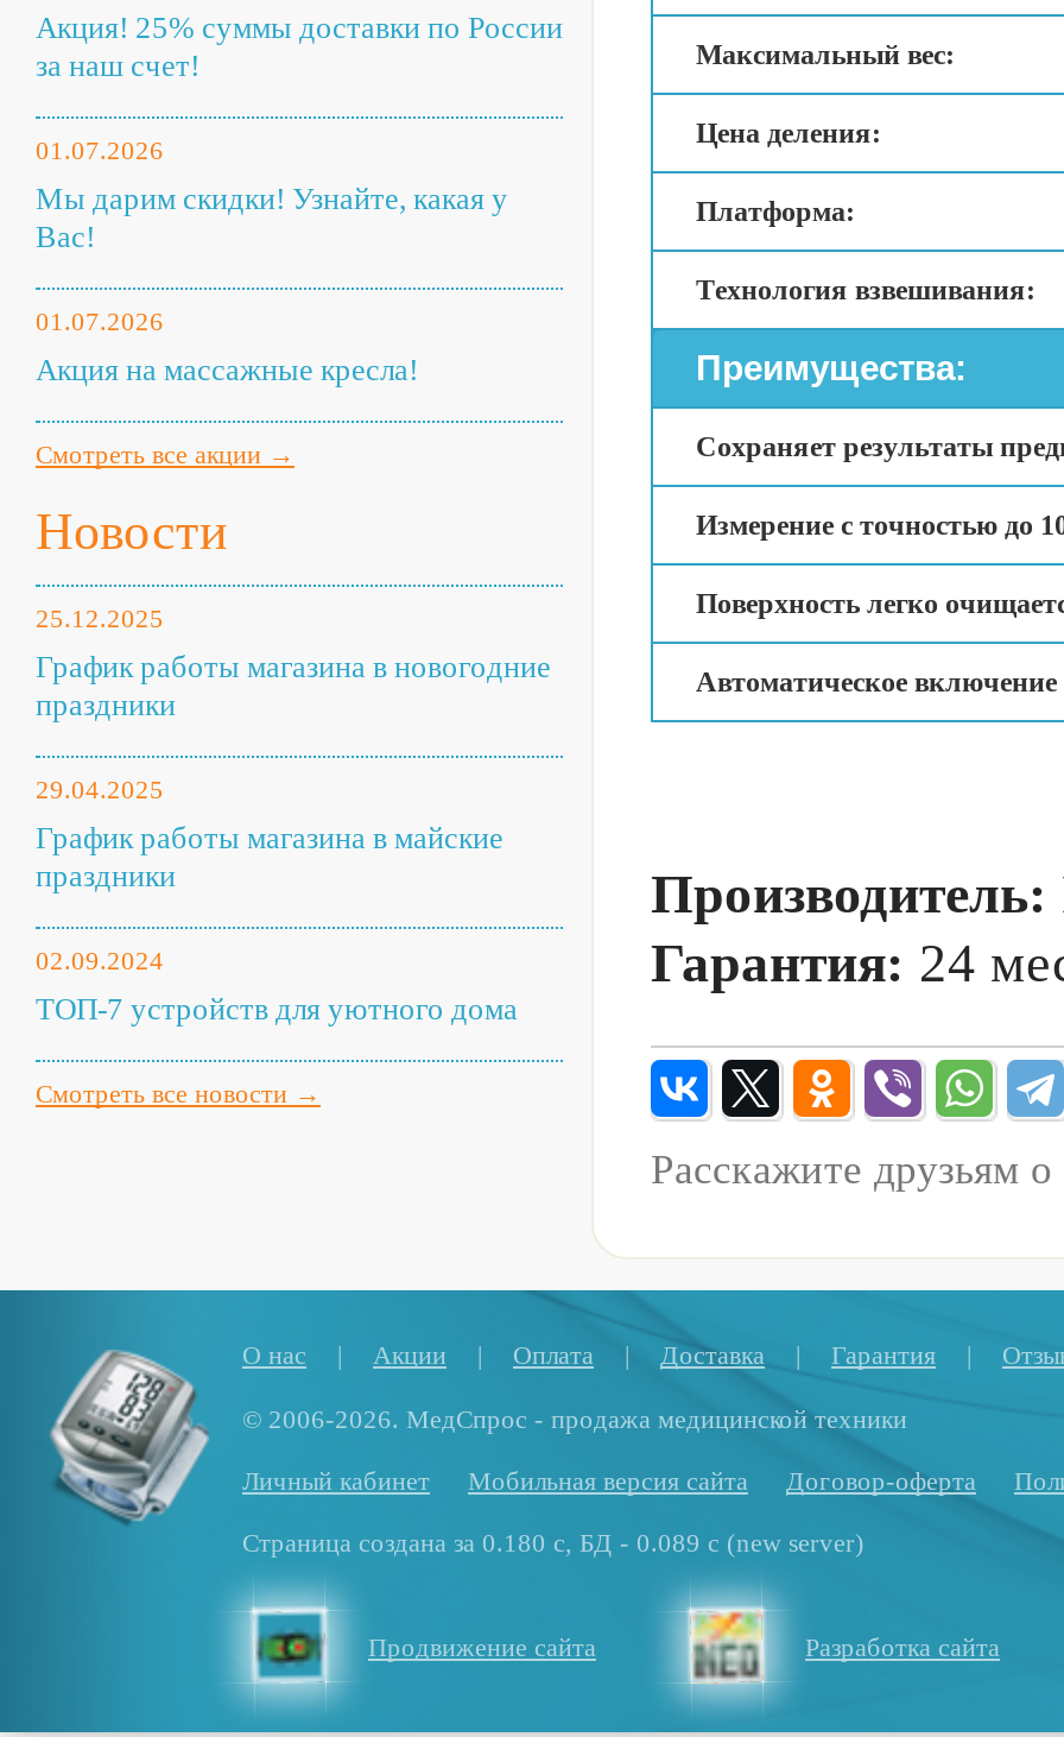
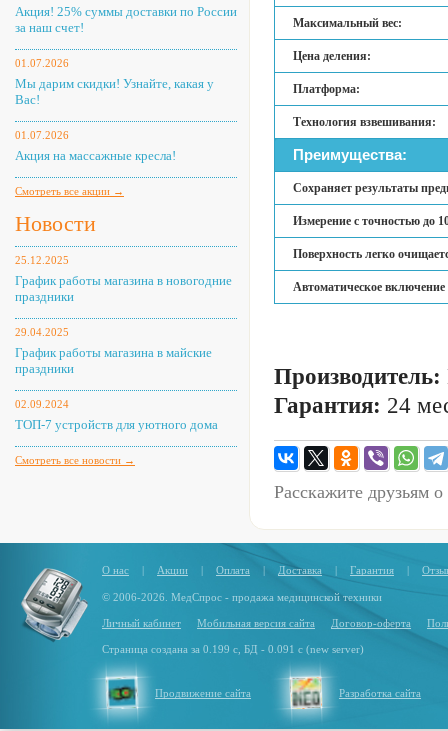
[242,1528,864,1556] Страница создана за 0.180 с, БД - 0.089 с (new server) -> [102,643,364,655] Страница создана за 0.199 с, БД - 0.091 с (new server)

